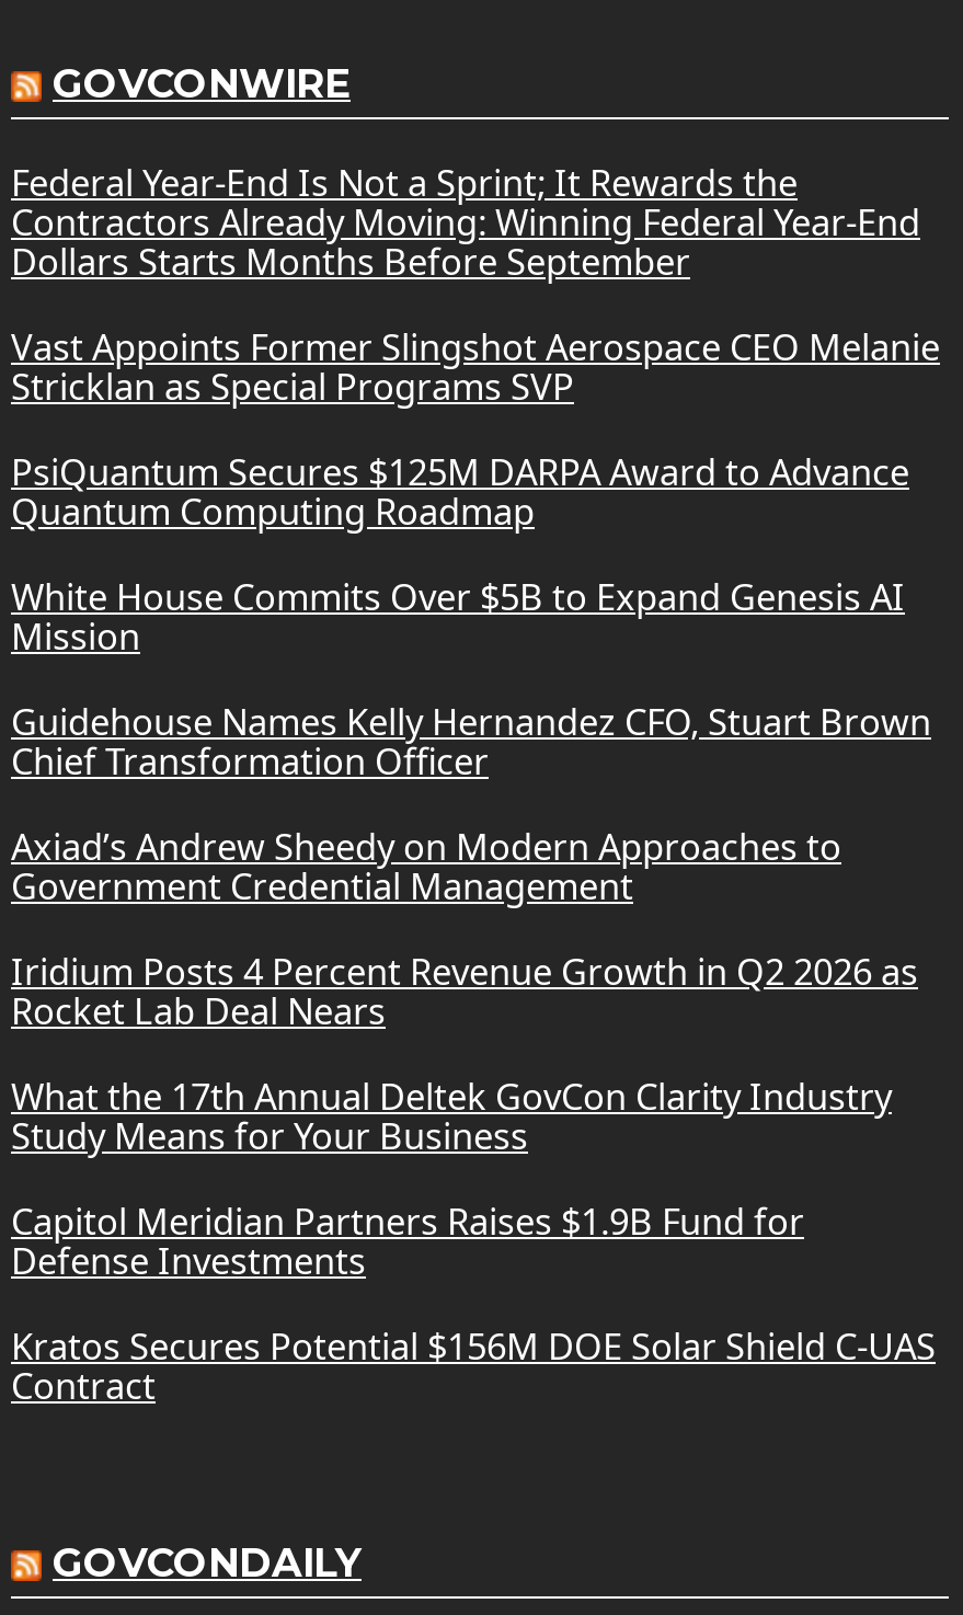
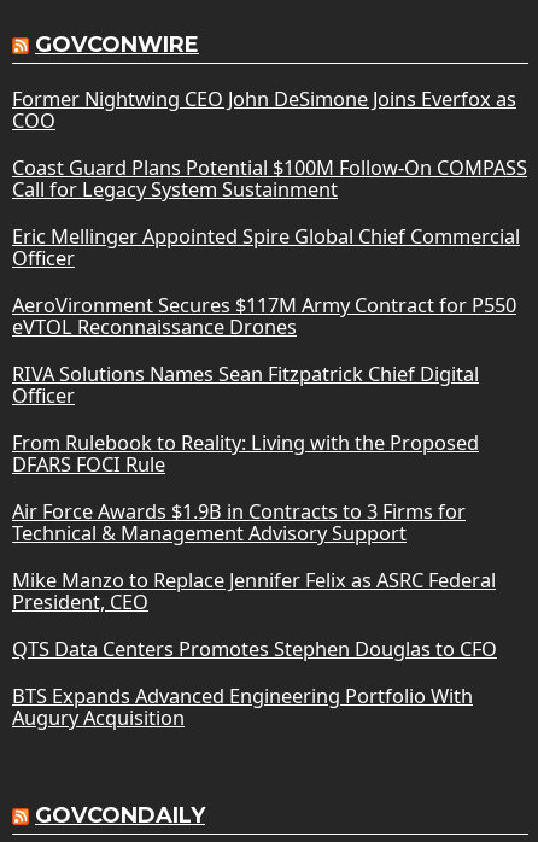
[11,159,920,286] Federal Year-End Is Not a Sprint; It Rewards the | Contractors Already Moving: Winning Federal Year-End | Dollars Starts Months Before September -> [12,86,516,134] Former Nightwing CEO John DeSimone Joins Everfox as | COO
[11,323,940,411] Vast Appoints Former Slingshot Aerospace CEO Melanie | Stricklan as Special Programs SVP -> [12,154,527,203] Coast Guard Plans Potential $100M Follow-On COMPASS | Call for Legacy System Sustainment
[11,448,909,536] PsiQuantum Secures $125M DARPA Award to Advance | Quantum Computing Roadmap -> [12,223,520,271] Eric Mellinger Appointed Spire Global Chief Commercial | Officer
[11,573,905,660] White House Commits Over $5B to Expand Genesis AI | Mission -> [12,292,516,340] AeroVironment Secures $117M Army Contract for P550 | eVTOL Reconnaissance Drones
[11,698,931,785] Guidehouse Names Kelly Hernandez CFO, Stuart Brown | Chief Transformation Officer -> [12,361,479,409] RIVA Solutions Names Sean Fitzpatrick Chief Digital | Officer
[11,823,841,910] Axiad’s Andrew Sheedy on Modern Approaches to | Government Credential Management -> [12,429,479,478] From Rulebook to Reality: Living with the Proposed | DFARS FOCI Rule
[11,948,918,1035] Iridium Posts 4 Percent Revenue Growth in Q2 2026 as | Rocket Lab Deal Nears -> [12,498,466,546] Air Force Awards $1.9B in Contracts to 3 Firms for | Technical & Management Advisory Support
[11,1072,892,1160] What the 17th Annual Deltek GovCon Clarity Industry | Study Means for Your Business -> [12,567,496,615] Mike Manzo to Replace Jennifer Felix as ASRC Federal | President, CEO
[11,1197,804,1285] Capitol Meridian Partners Raises $1.9B Fund for | Defense Investments -> [12,636,497,662] QTS Data Centers Promotes Stephen Douglas to CFO
[11,1322,936,1410] Kratos Secures Potential $156M DOE Solar Shield C-UAS | Contract -> [12,683,473,731] BTS Expands Advanced Engineering Portfolio With | Augury Acquisition

